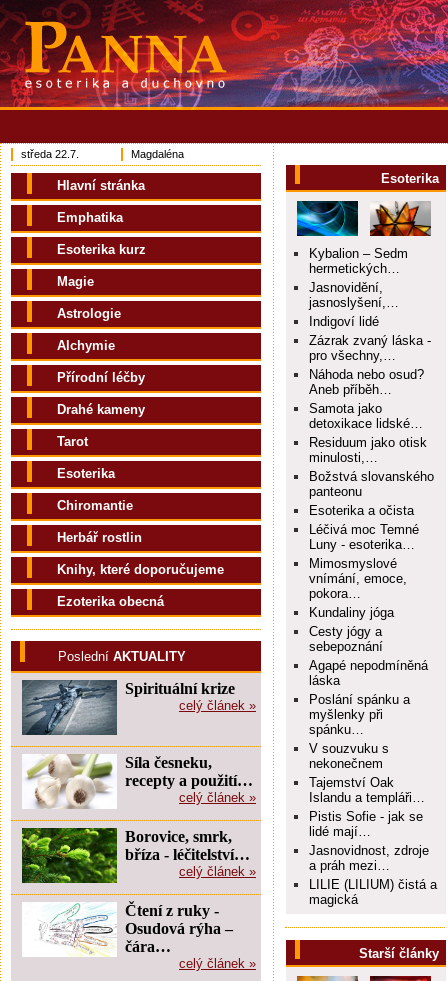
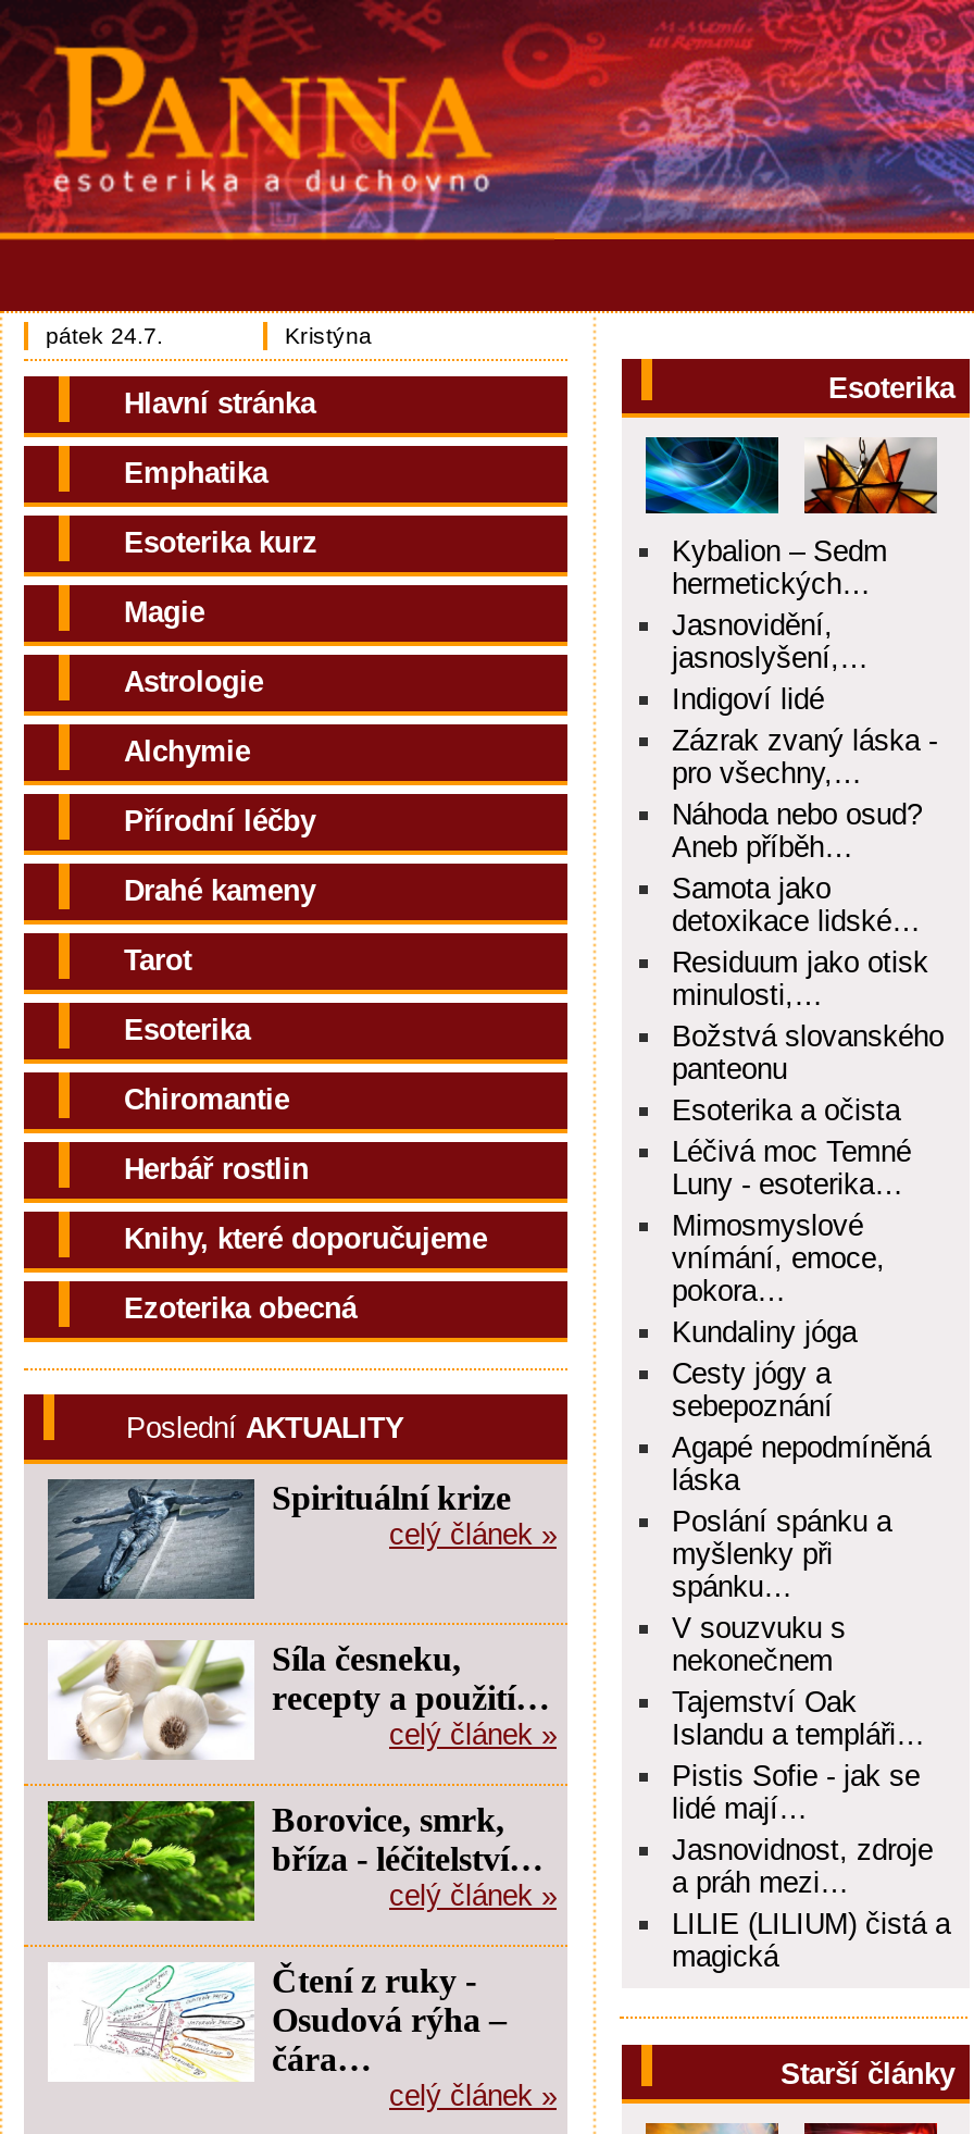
[21,148,184,160] středa 22.7. | Magdaléna -> [46,322,372,348] pátek 24.7. | Kristýna

